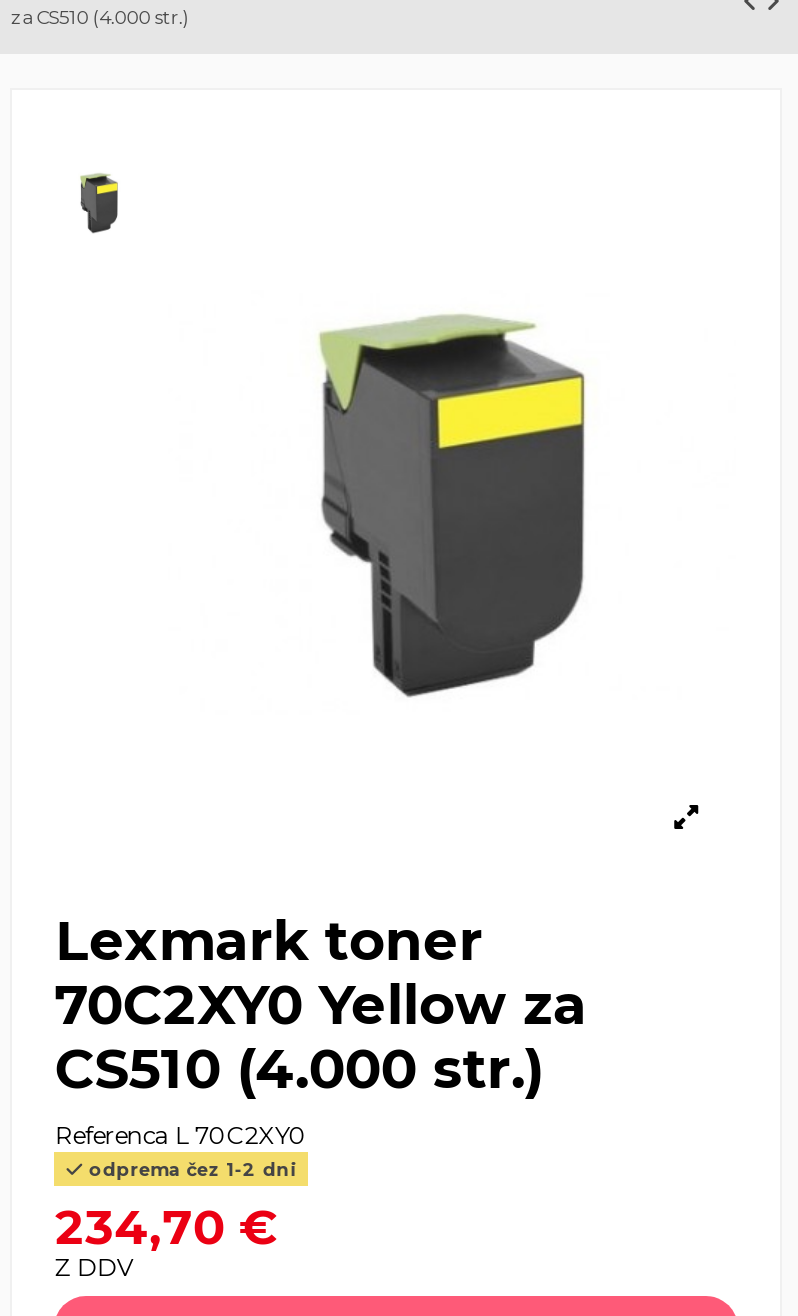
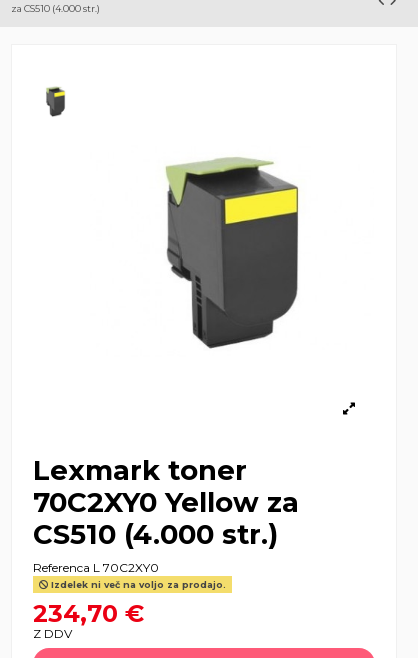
[82,1157,296,1179] odprema čez 1-2 dni -> [48,579,226,590] Izdelek ni več na voljo za prodajo.

